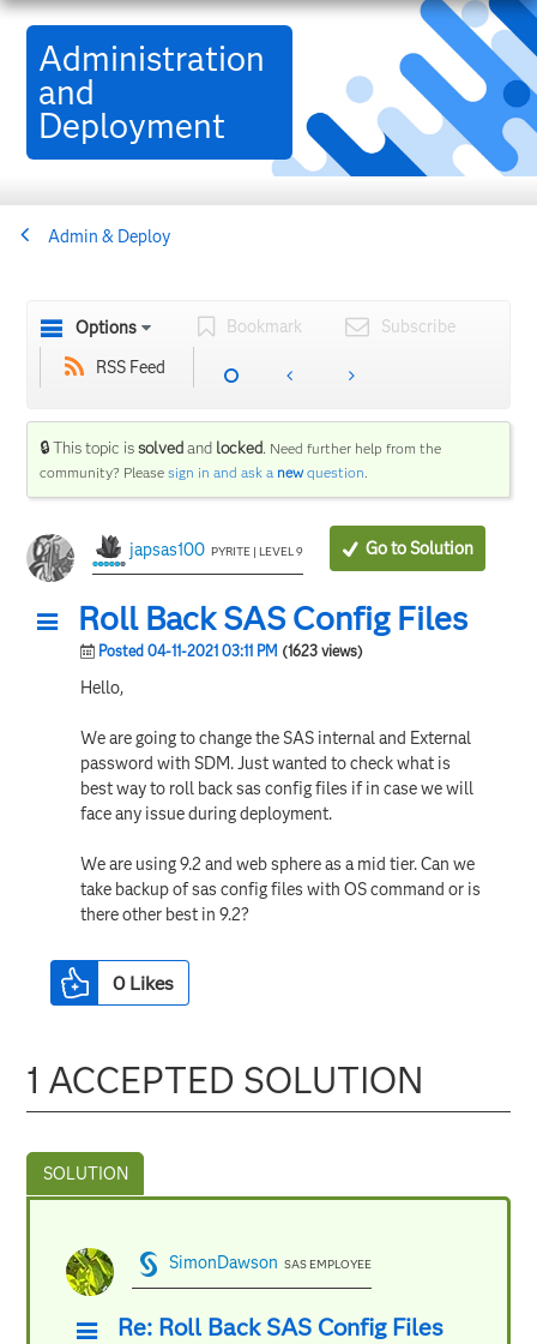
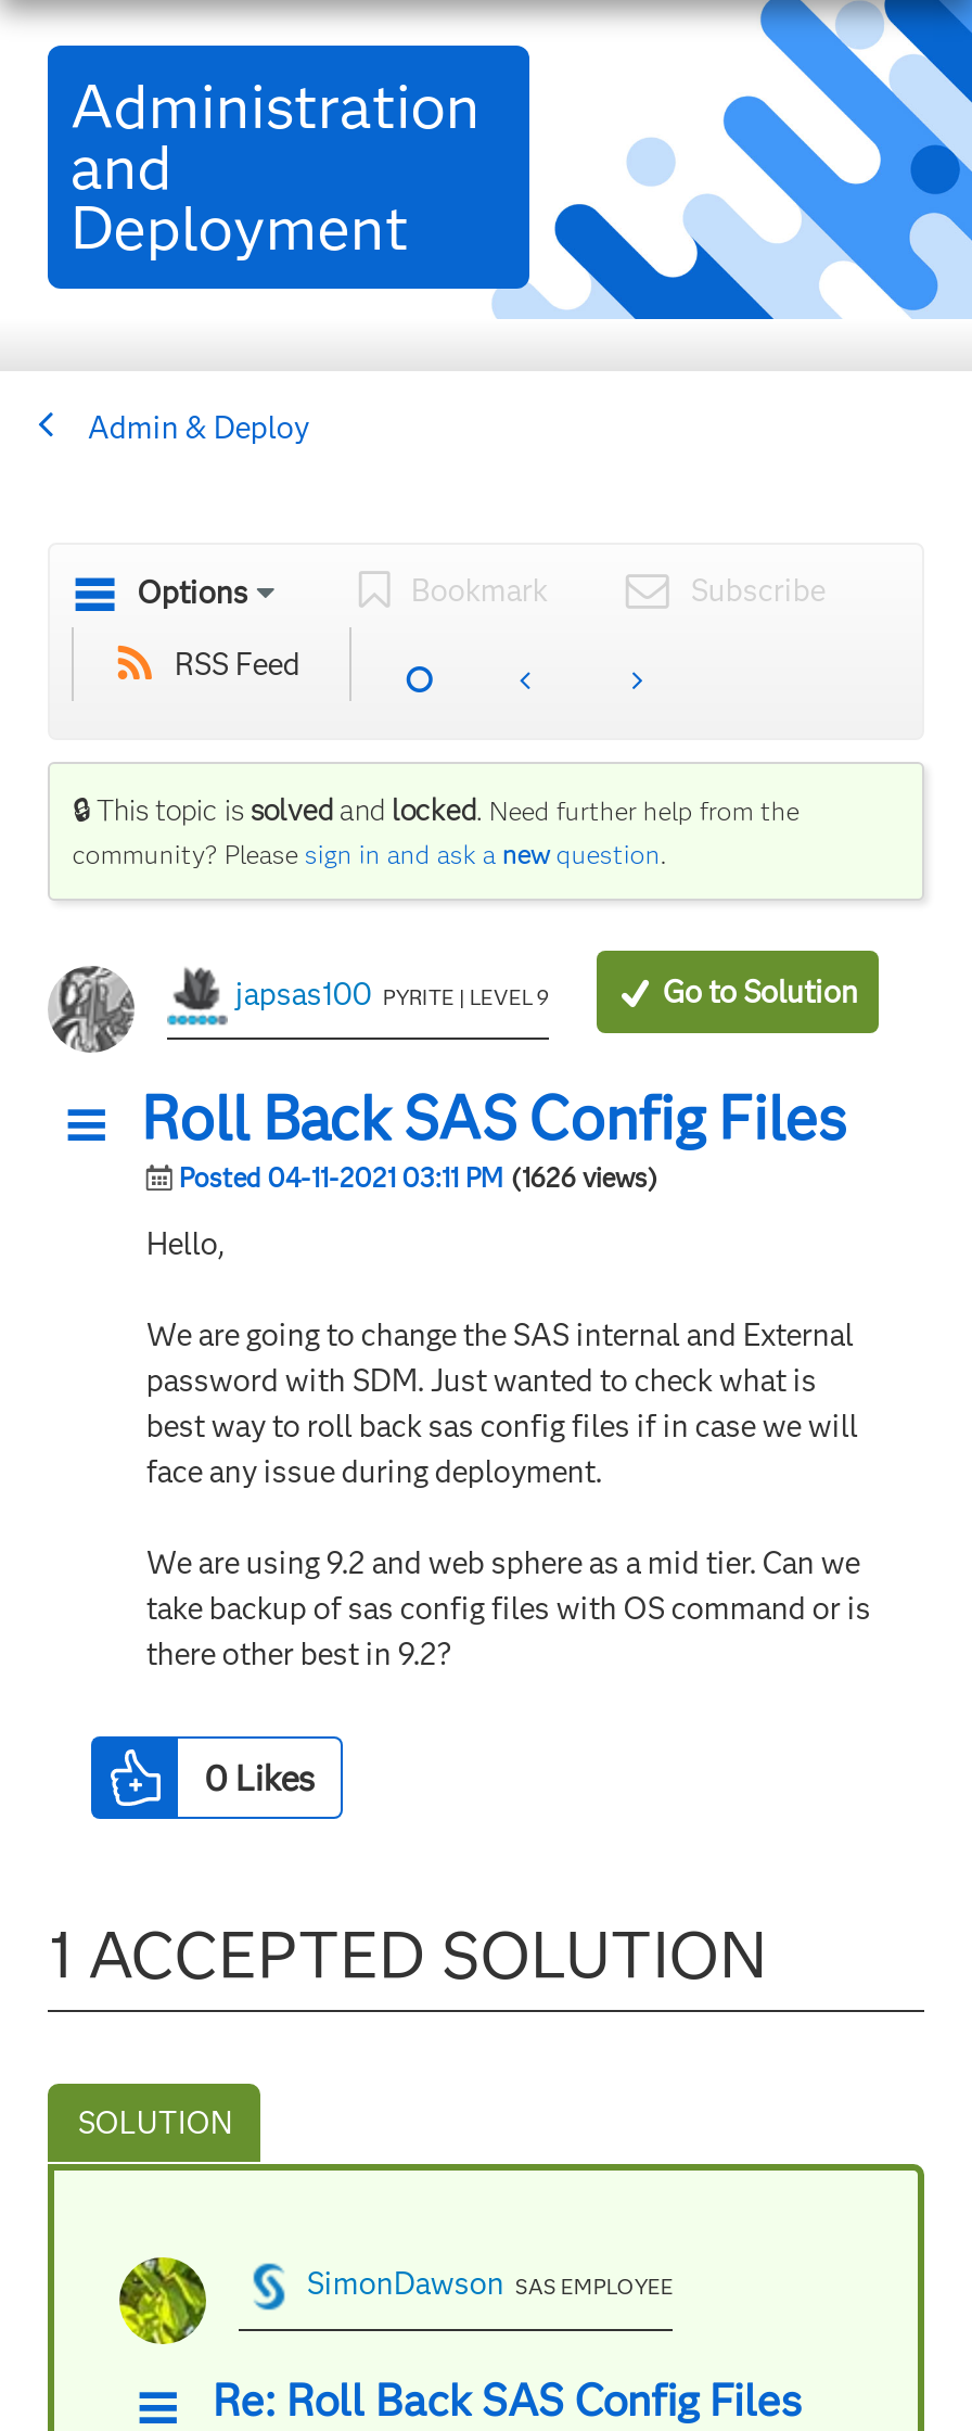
[99,641,364,659] Posted 04-11-2021 03:11 PM (1623 views) -> [179,1160,658,1193] Posted 04-11-2021 03:11 PM (1626 views)

